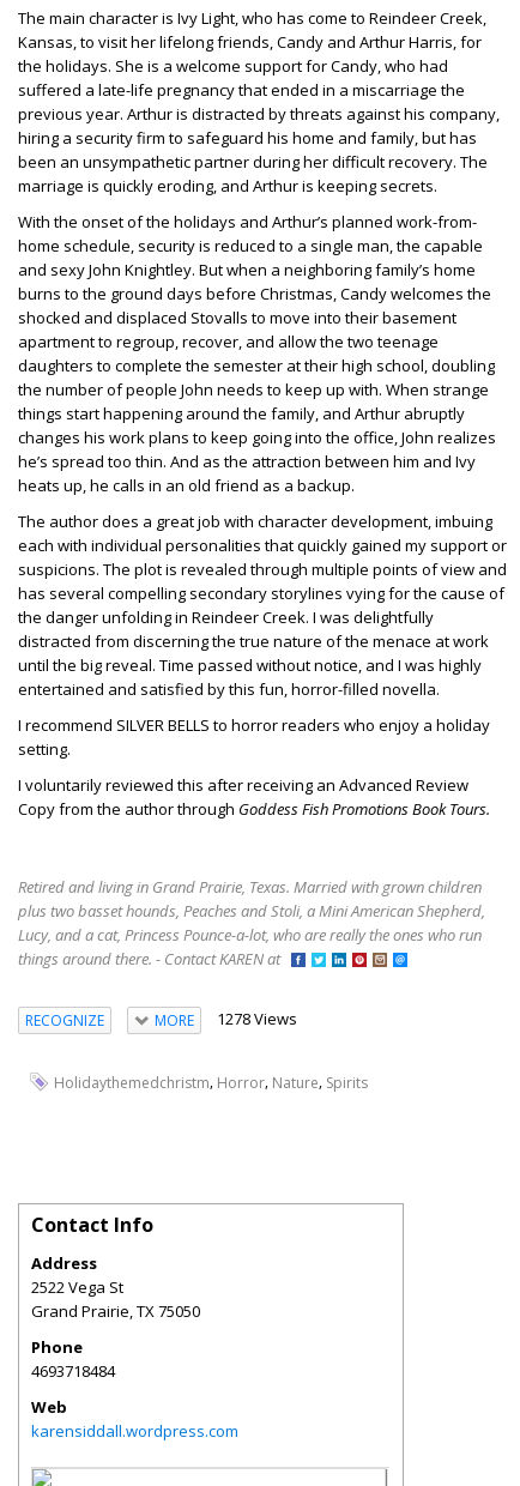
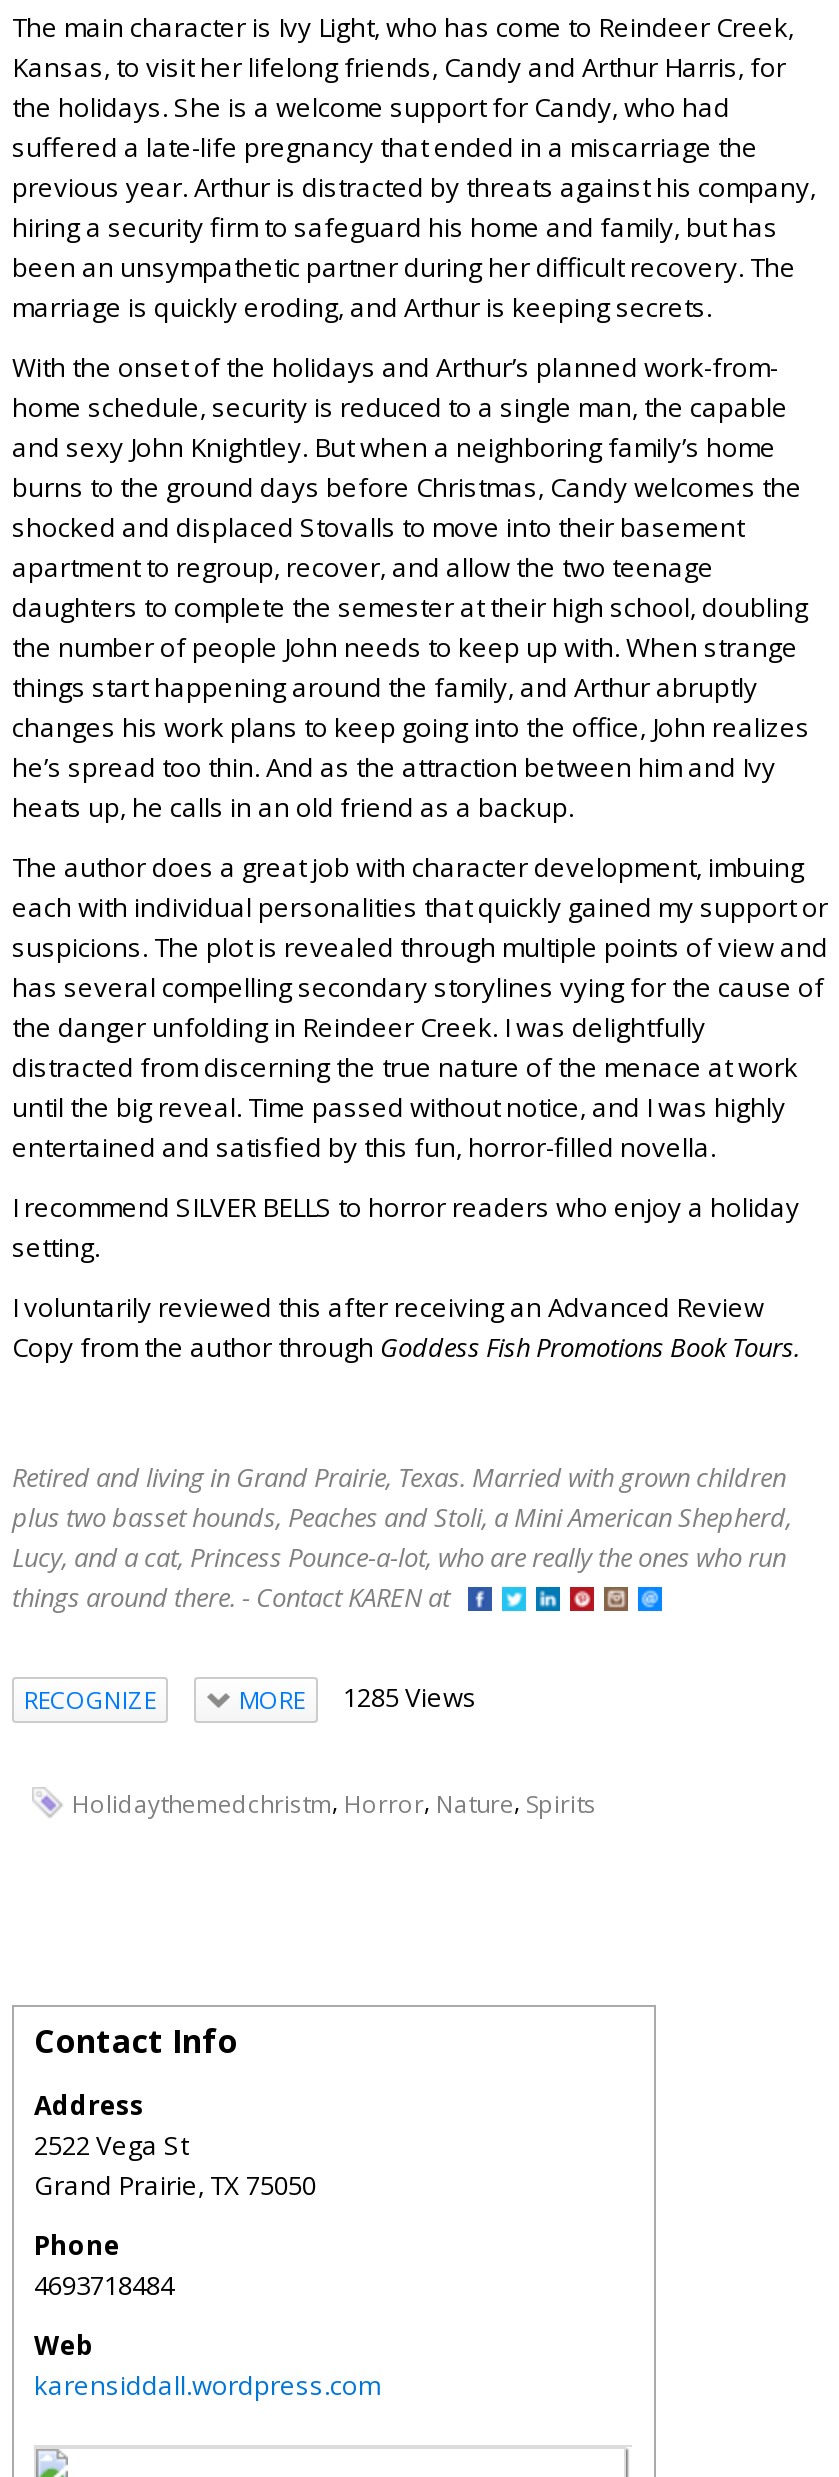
[154,1008,297,1031] MORE 1278 Views -> [239,1679,477,1717] MORE 1285 Views

